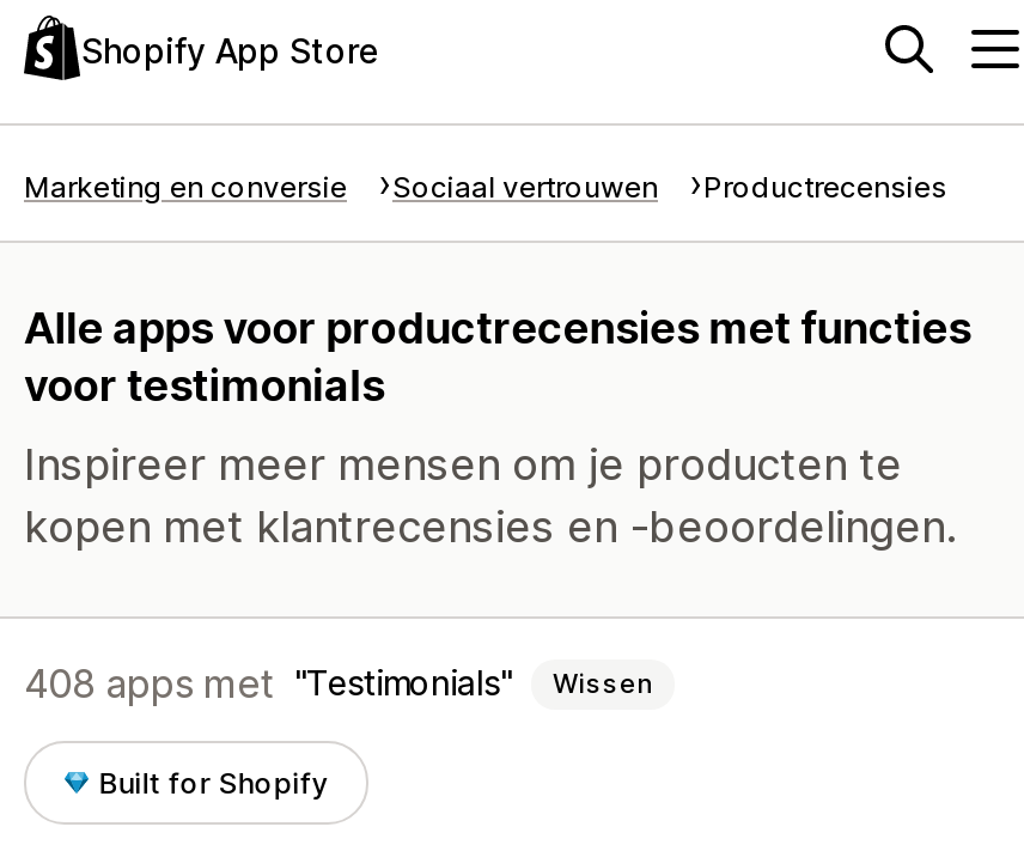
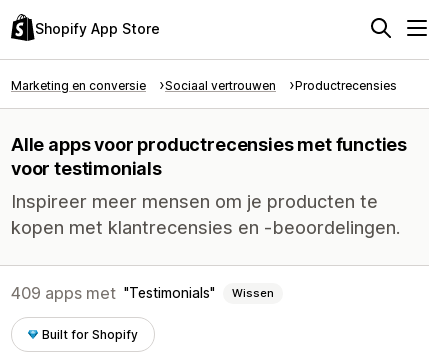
[24,659,653,707] 408 apps met Testimonials Wissen -> [11,283,274,303] 409 apps met Testimonials Wissen

